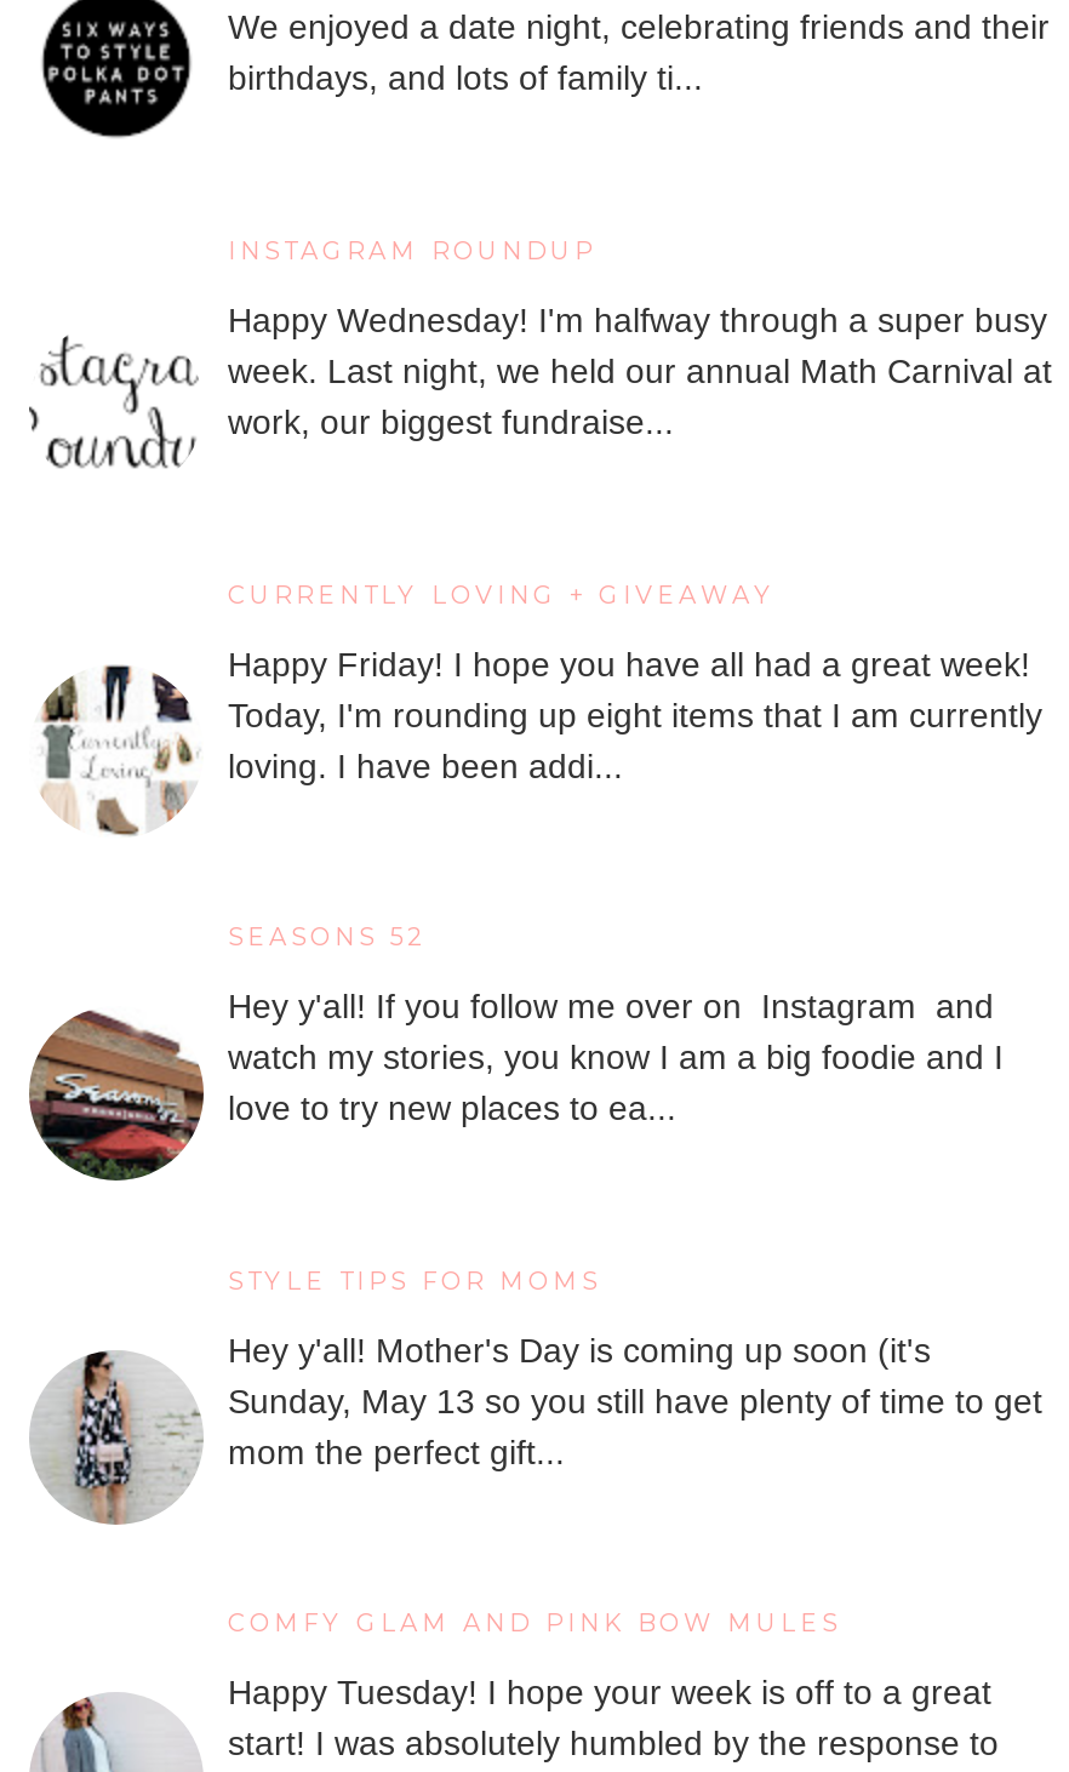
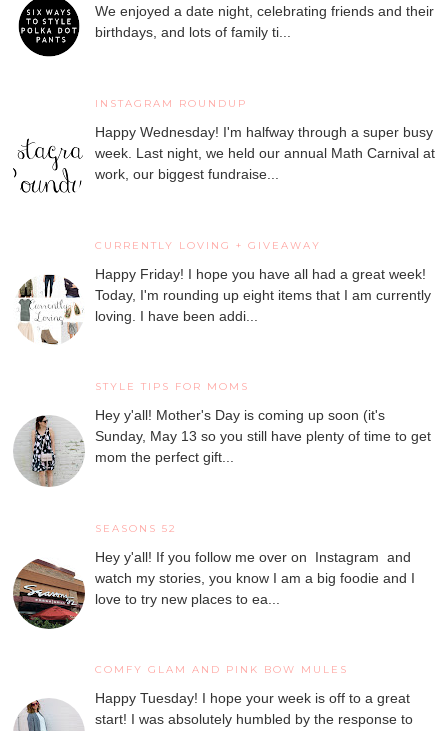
moved [29,921,1004,1181] -> [13,522,415,629]: [image] | SEASONS 52 | Hey y'all! If you follow me over on Instagram and | watch my stories, you know I am a big foodie and I | love to try new places to ea...
moved [29,1265,1042,1527] -> [13,380,431,488]: [image] | STYLE TIPS FOR MOMS | Hey y'all! Mother's Day is coming up soon (it's | Sunday, May 13 so you still have plenty of time to get | mom the perfect gift...

